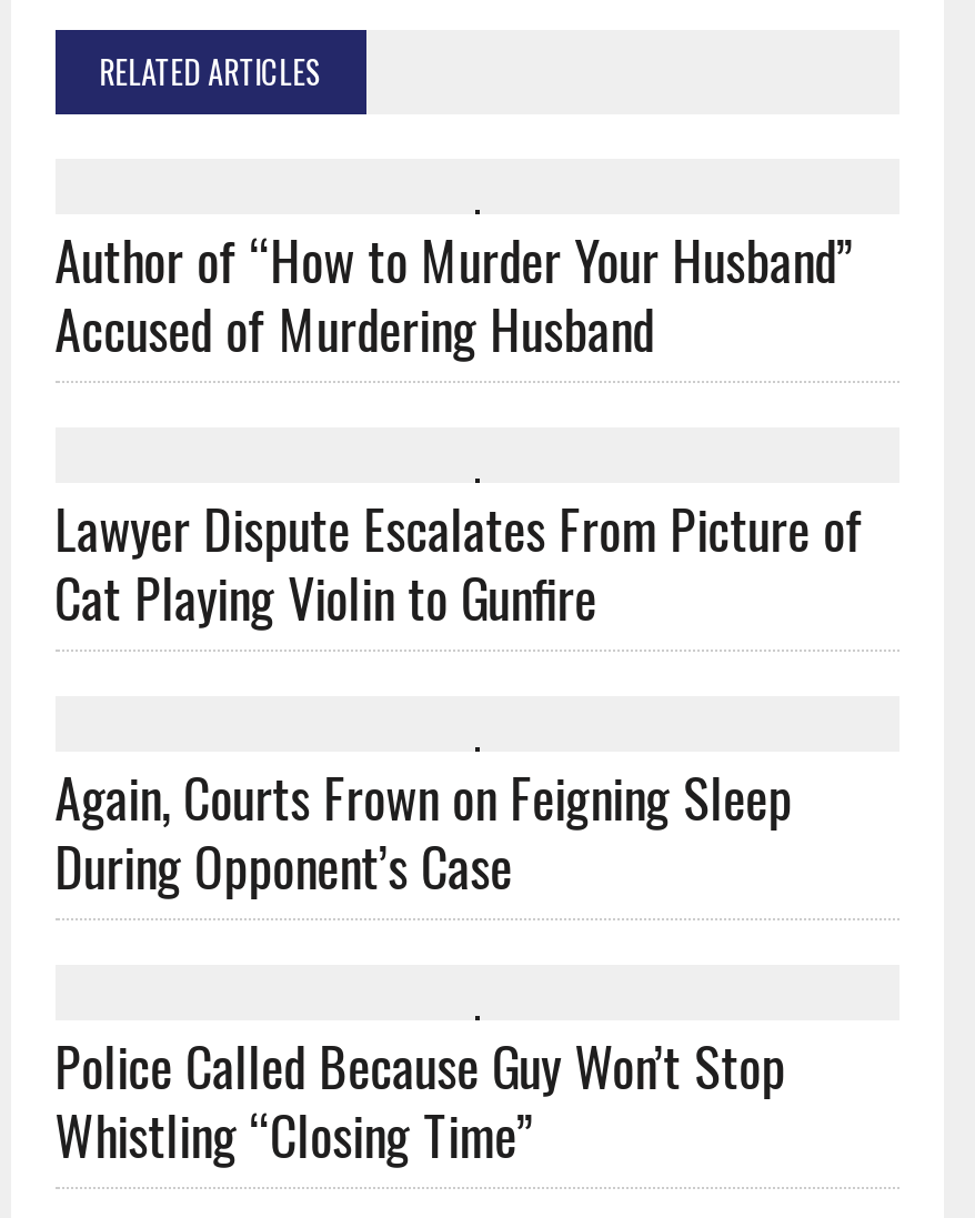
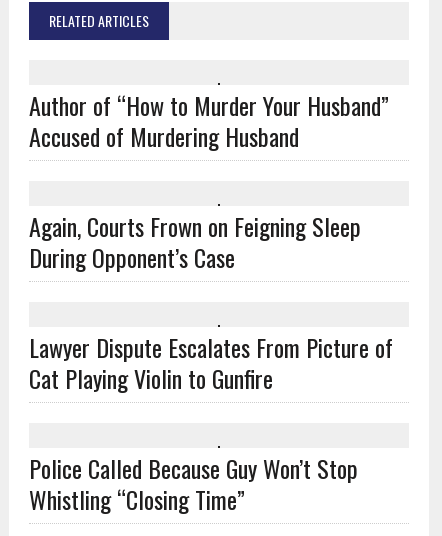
moved [55,487,863,636] -> [29,329,393,396]: Lawyer Dispute Escalates From Picture of | Cat Playing Violin to Gunfire
moved [55,756,792,905] -> [29,208,361,275]: Again, Courts Frown on Feigning Sleep | During Opponent’s Case

